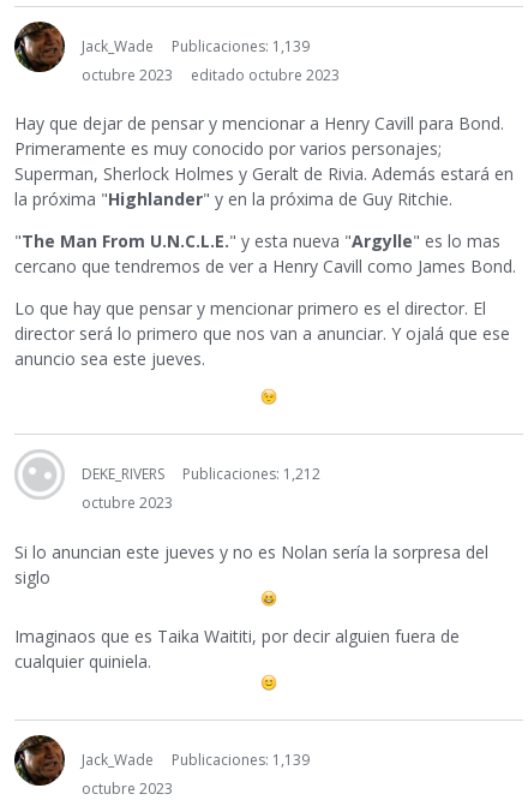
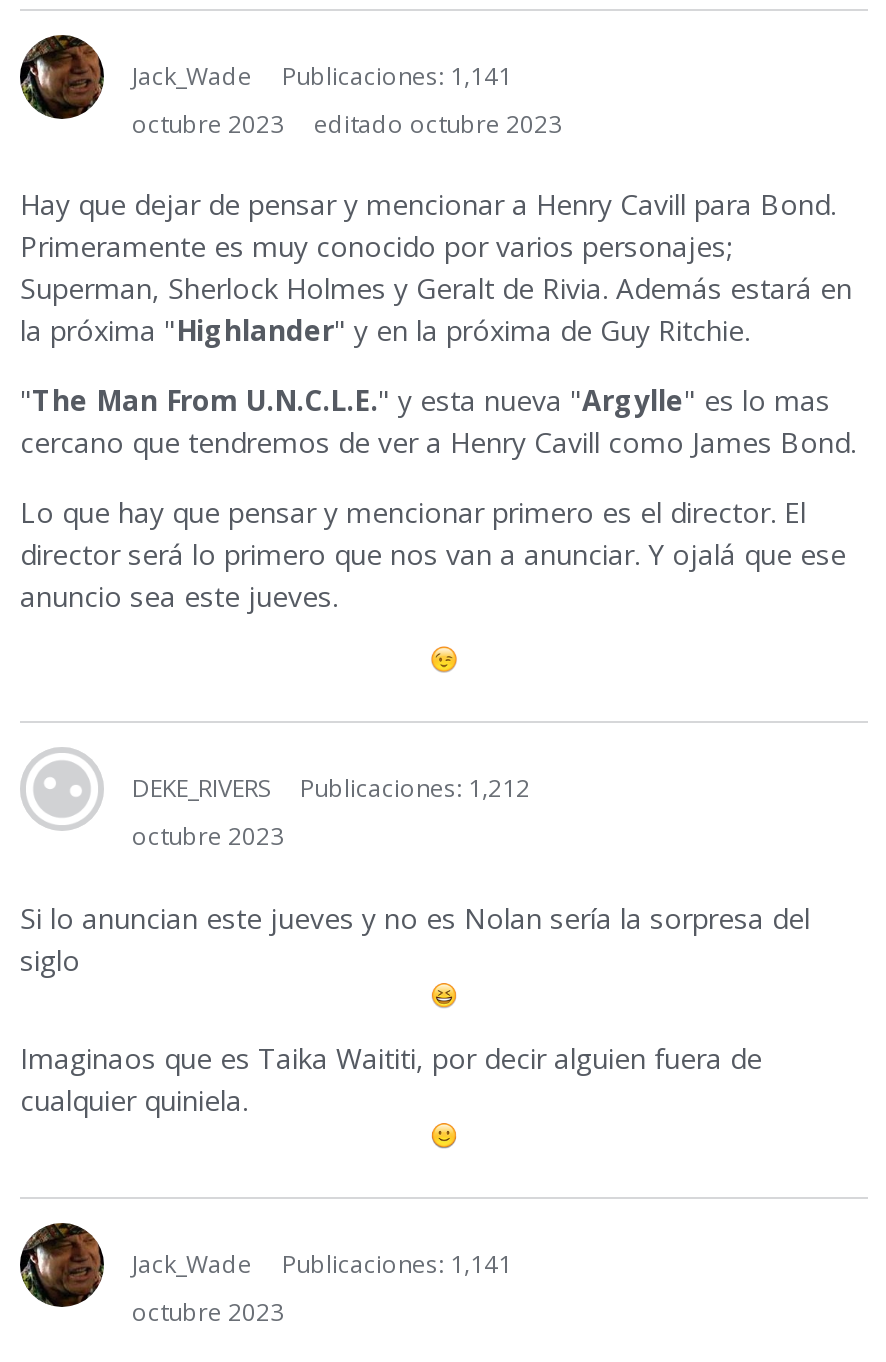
[172,36,310,56] Publicaciones: 1,139 -> [282,59,512,93] Publicaciones: 1,141
[172,749,310,770] Publicaciones: 1,139 -> [282,1247,512,1281] Publicaciones: 1,141

